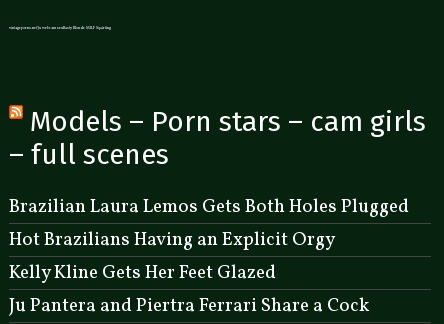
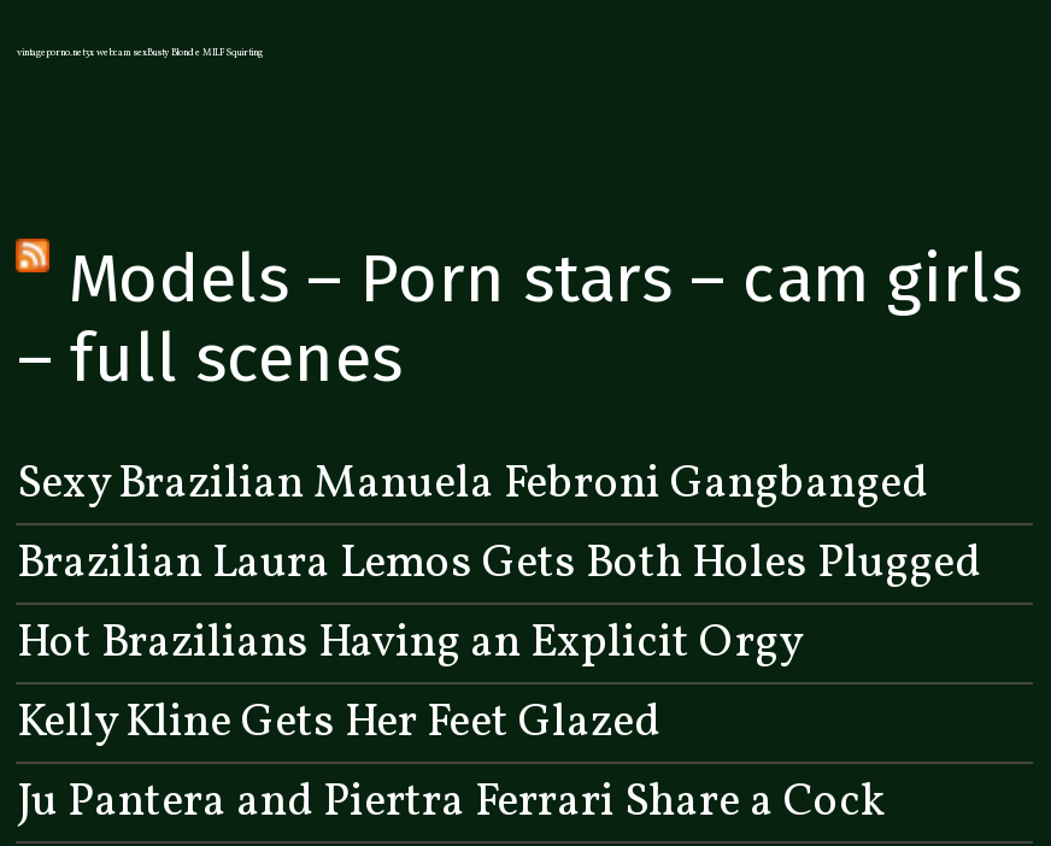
none -> [17,454,928,517] Sexy Brazilian Manuela Febroni Gangbanged

